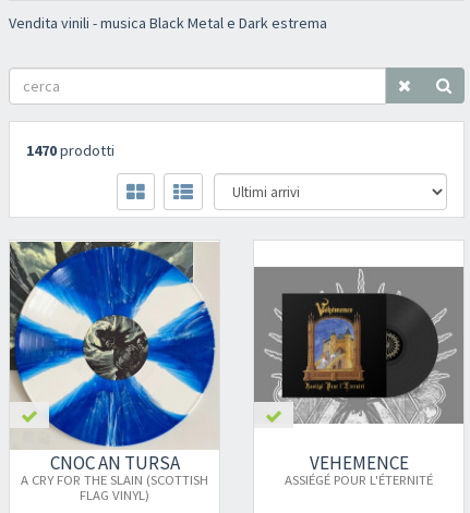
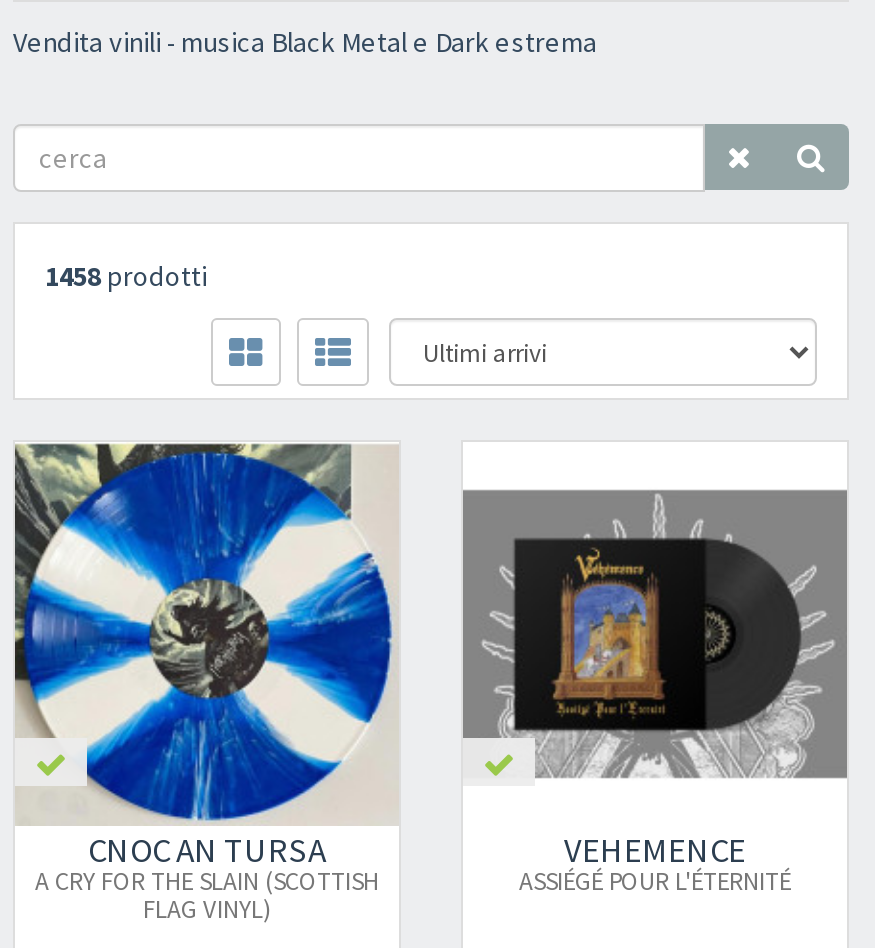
[26,141,115,160] 1470 prodotti -> [45,258,207,294] 1458 prodotti

